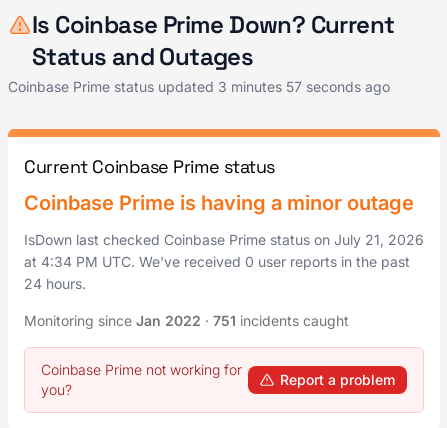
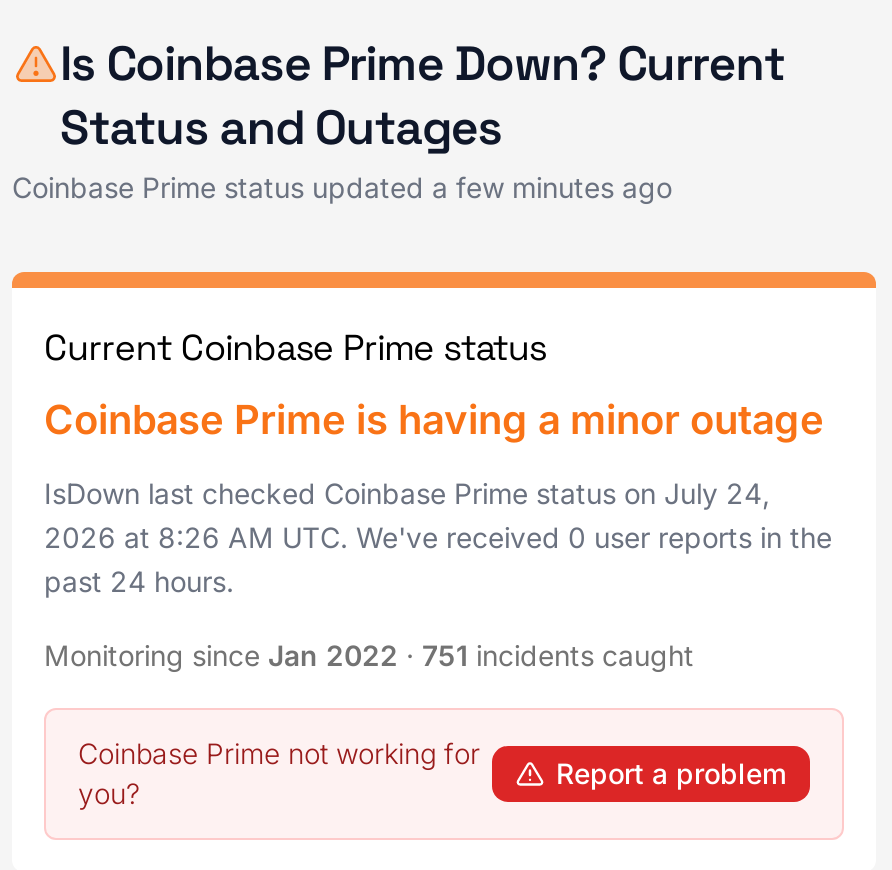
[8,78,390,95] Coinbase Prime status updated 3 minutes 57 seconds ago -> [12,170,672,204] Coinbase Prime status updated a few minutes ago
[24,231,424,292] IsDown last checked Coinbase Prime status on July 21, 2026 | at 4:34 PM UTC. We've received 0 user reports in the past | 24 hours. -> [44,476,832,598] IsDown last checked Coinbase Prime status on July 24, | 2026 at 8:26 AM UTC. We've received 0 user reports in the | past 24 hours.

